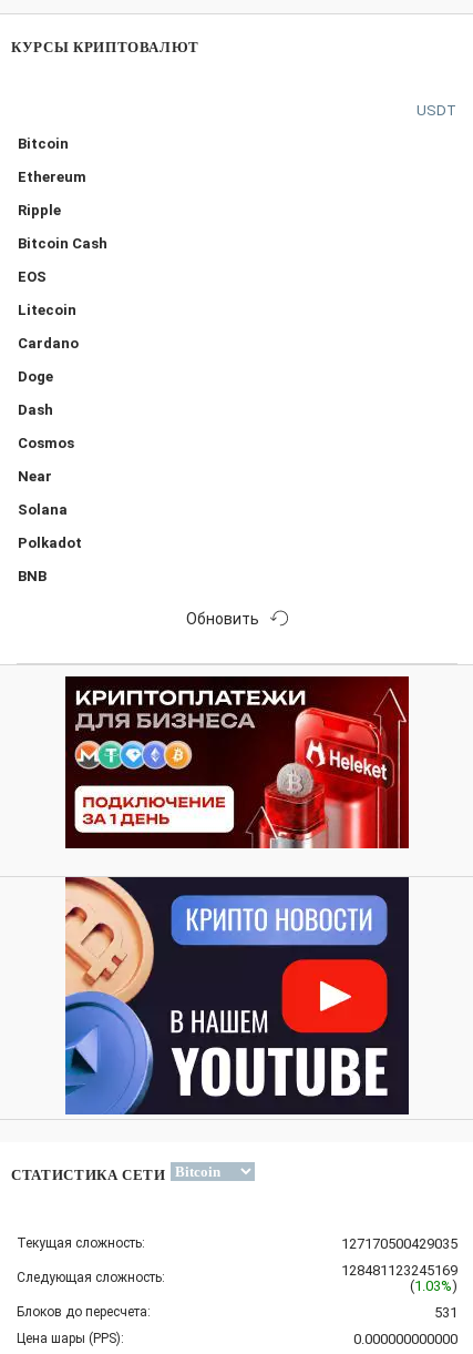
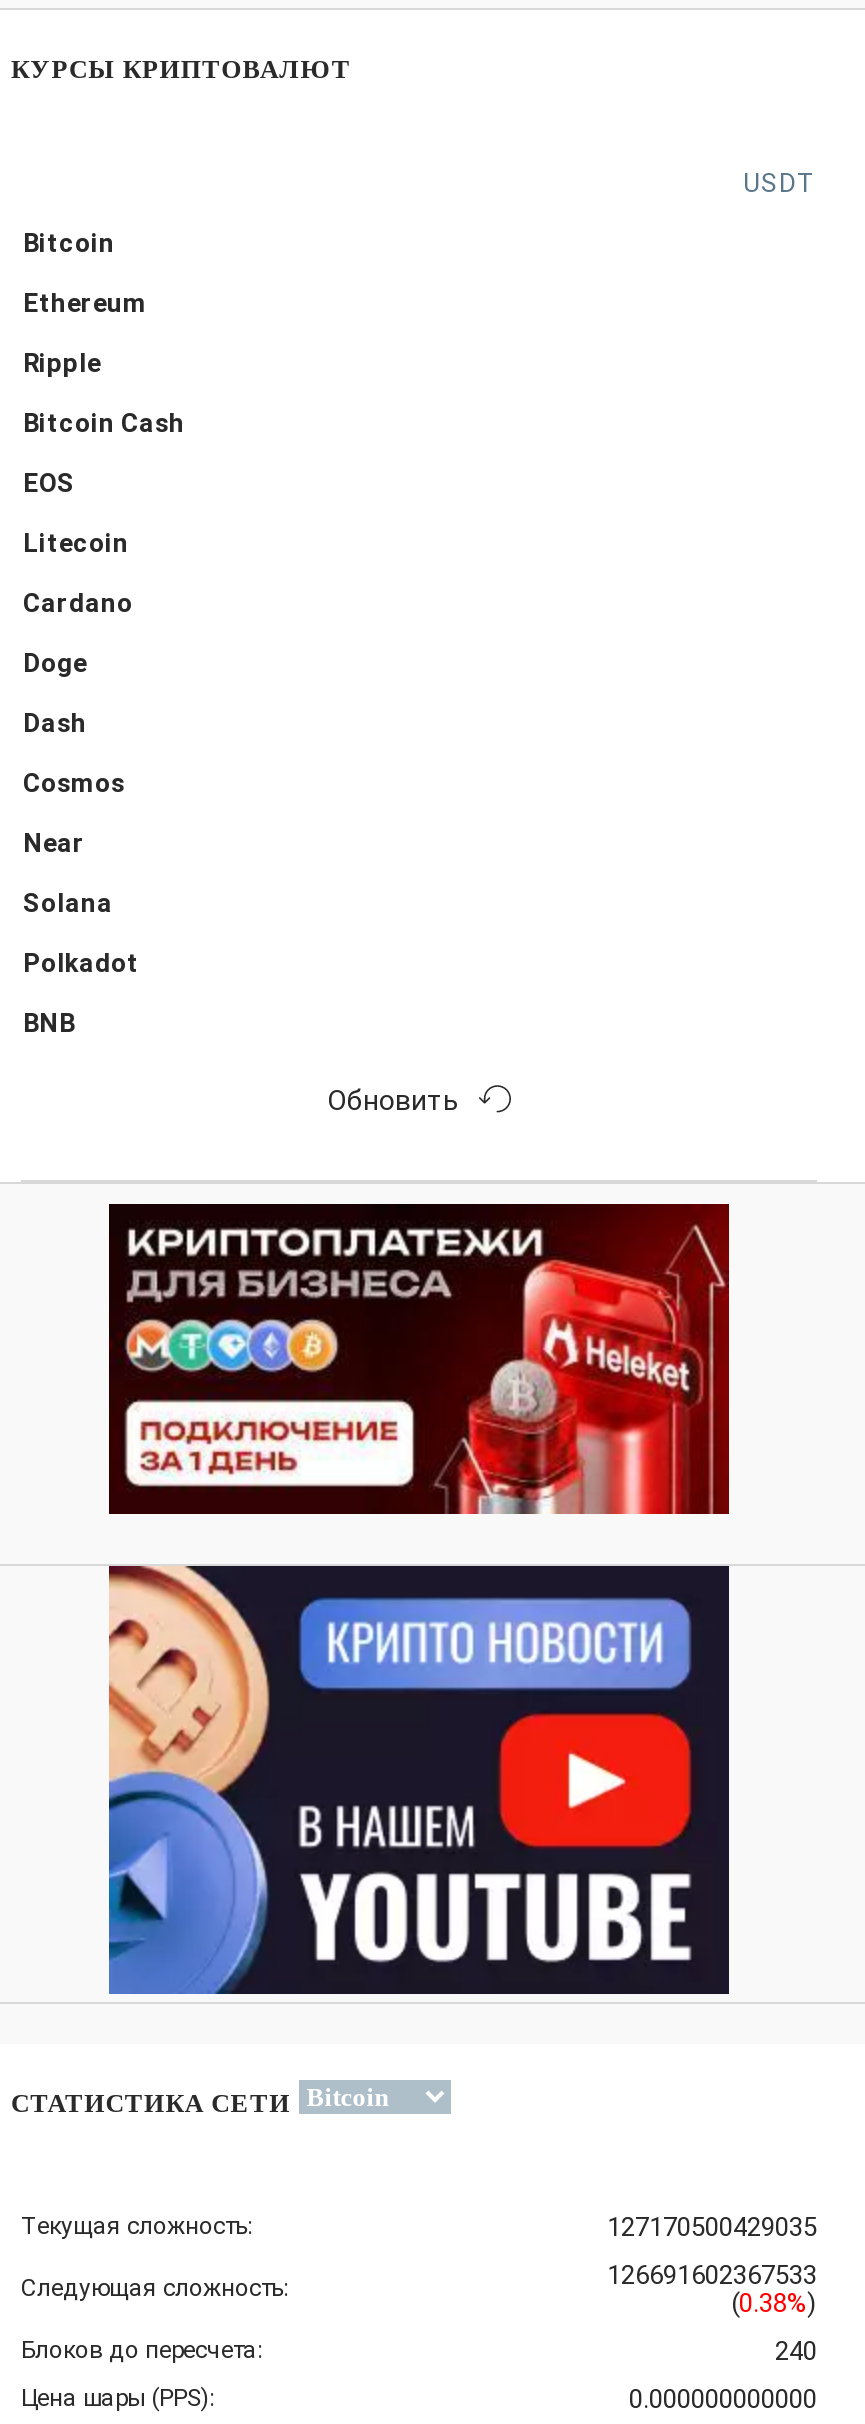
[341,1261,457,1278] 128481123245169 -> [607,2259,817,2289] 126691602367533
[410,1277,457,1294] (1.03%) -> [731,2287,817,2317] (0.38%)
[434,1304,457,1320] 531 -> [775,2335,817,2365] 240

